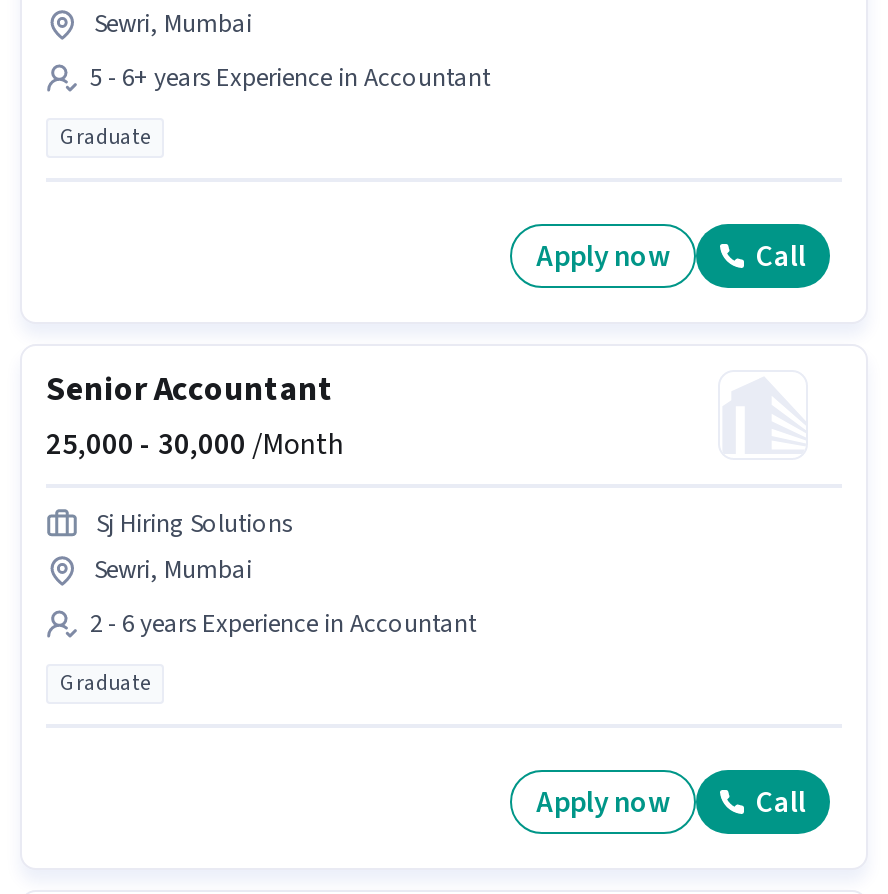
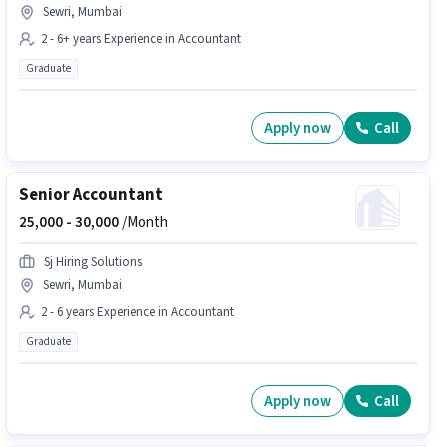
[90,61,490,97] 5 - 6+ years Experience in Accountant -> [41,30,241,48] 2 - 6+ years Experience in Accountant

